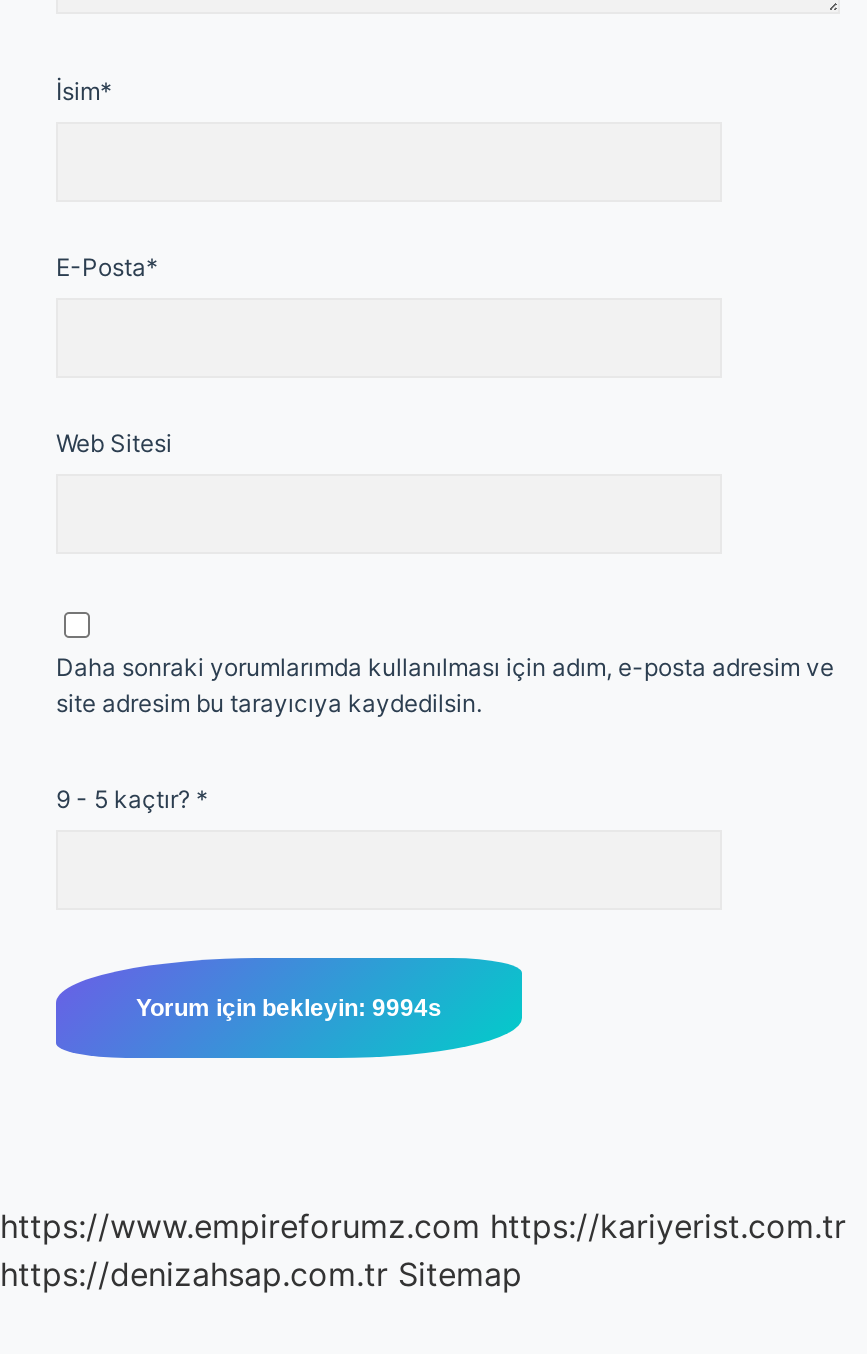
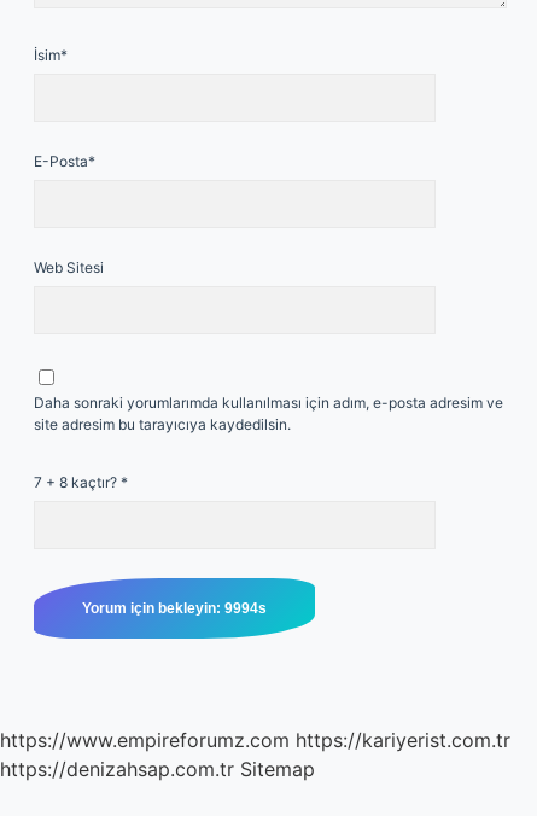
[56,784,208,814] 9 - 5 kaçtır? * -> [34,473,128,491] 7 + 8 kaçtır? *

